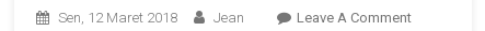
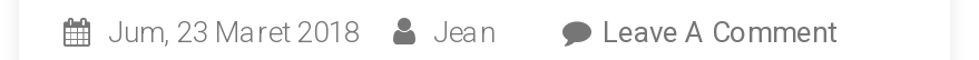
[58,10,177,26] Sen, 12 Maret 2018 -> [108,16,360,49] Jum, 23 Maret 2018

